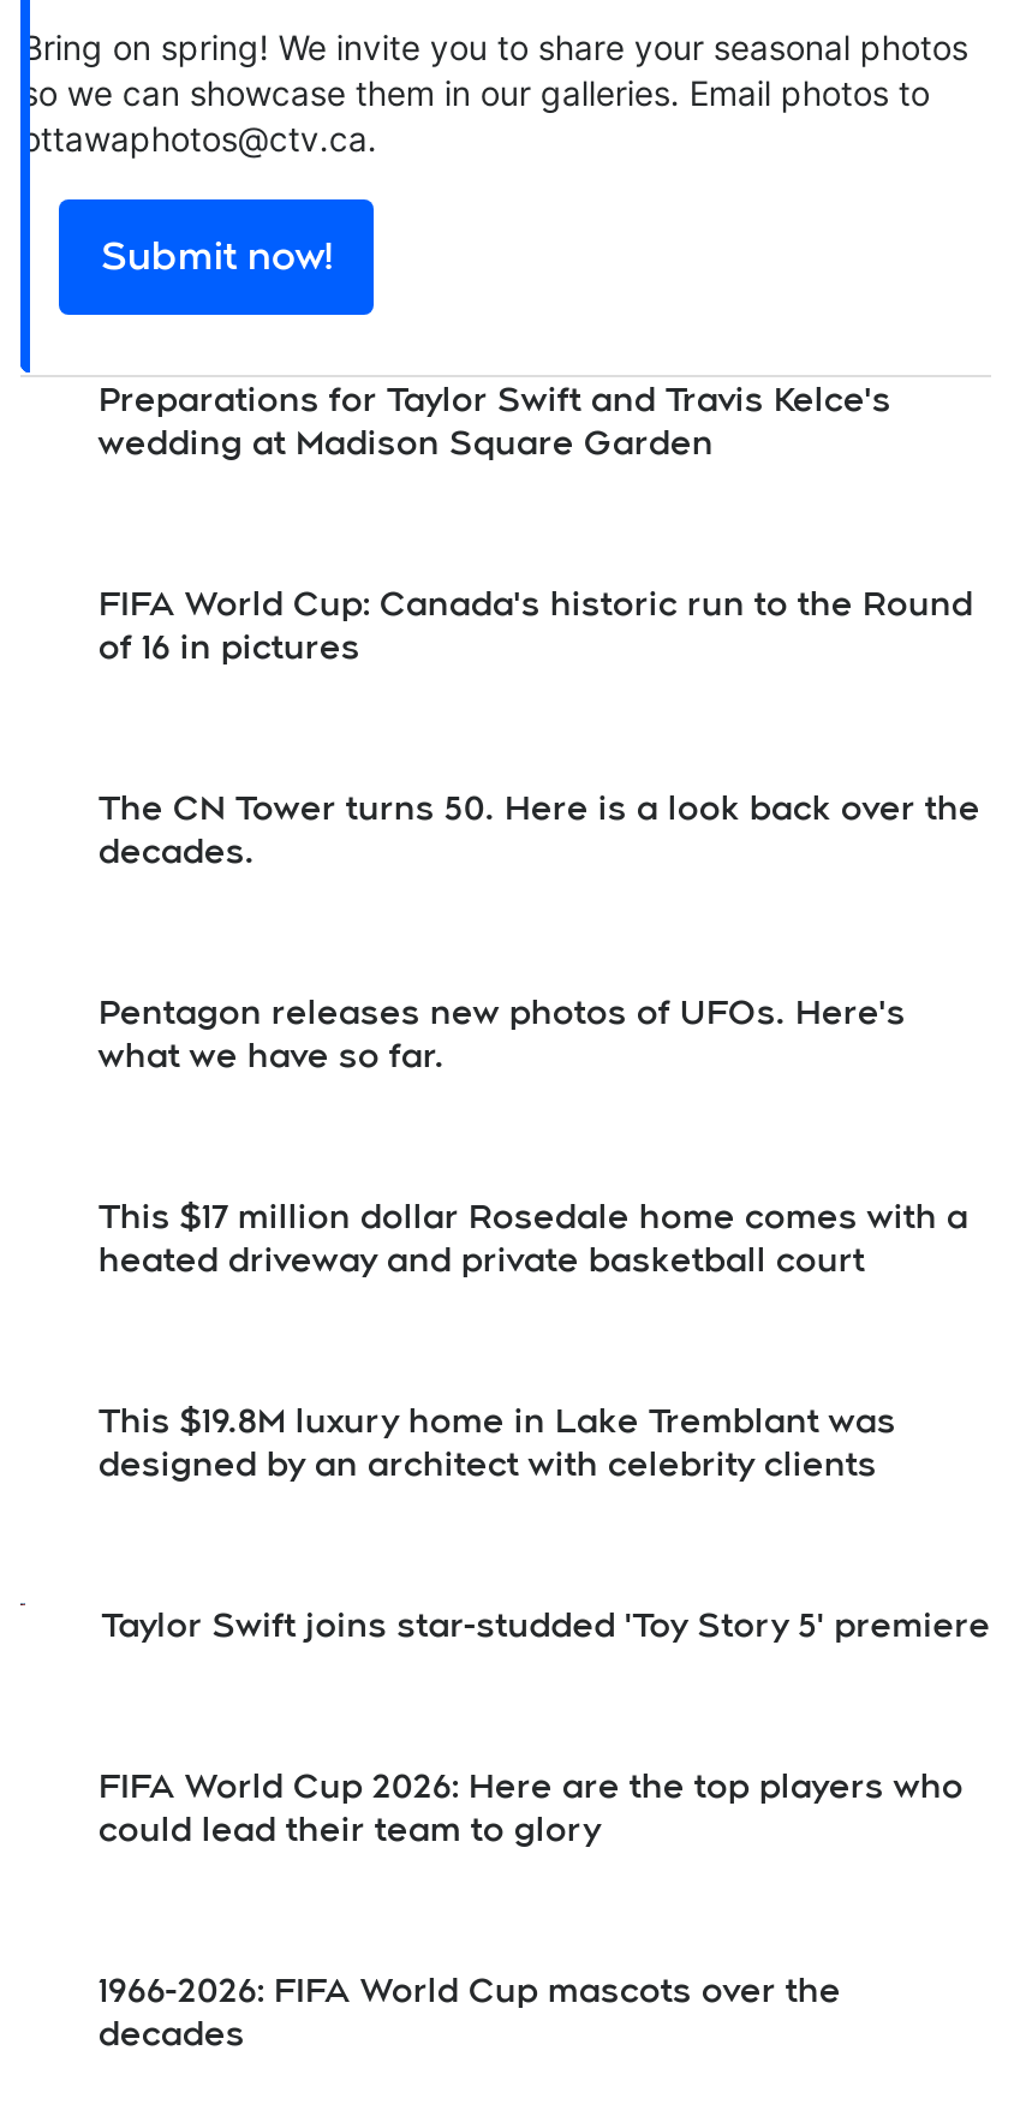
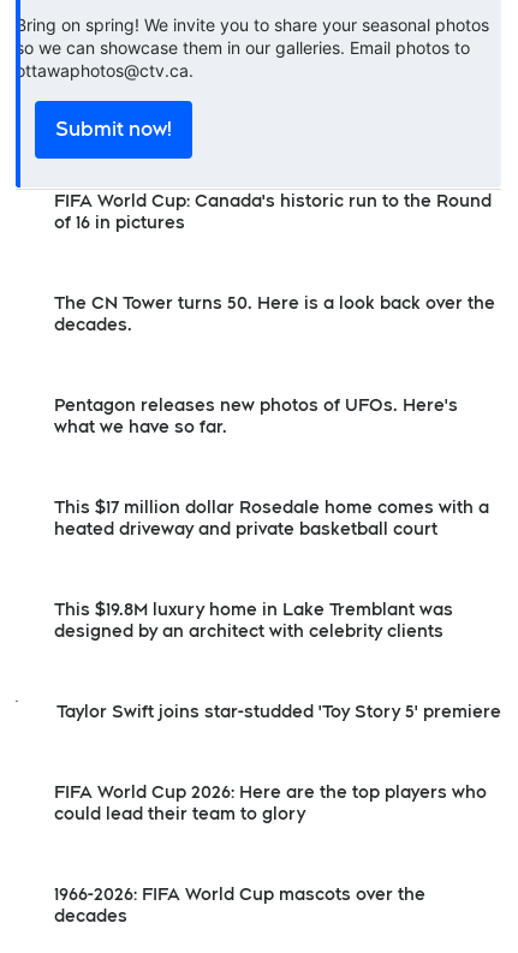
[98,380,891,461] Preparations for Taylor Swift and Travis Kelce's | wedding at Madison Square Garden -> none

